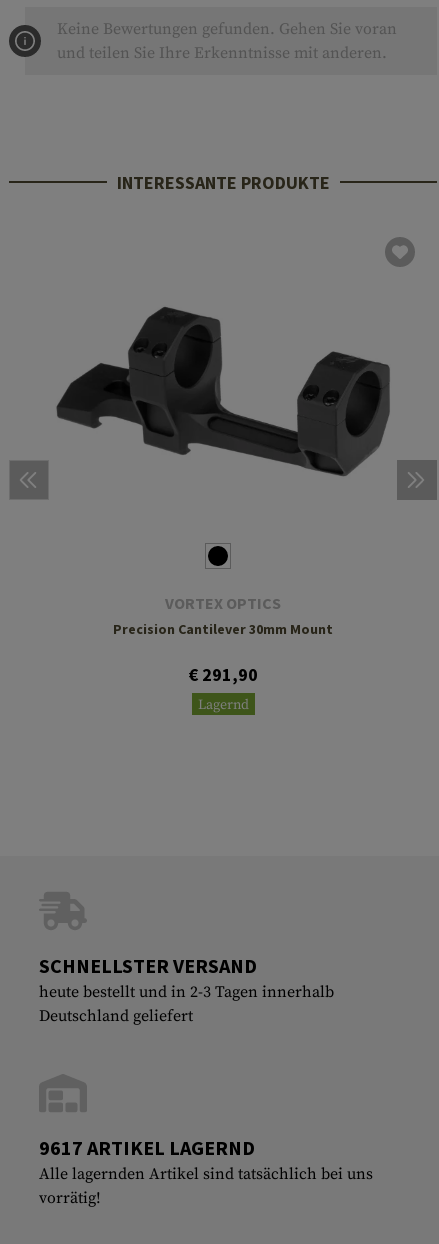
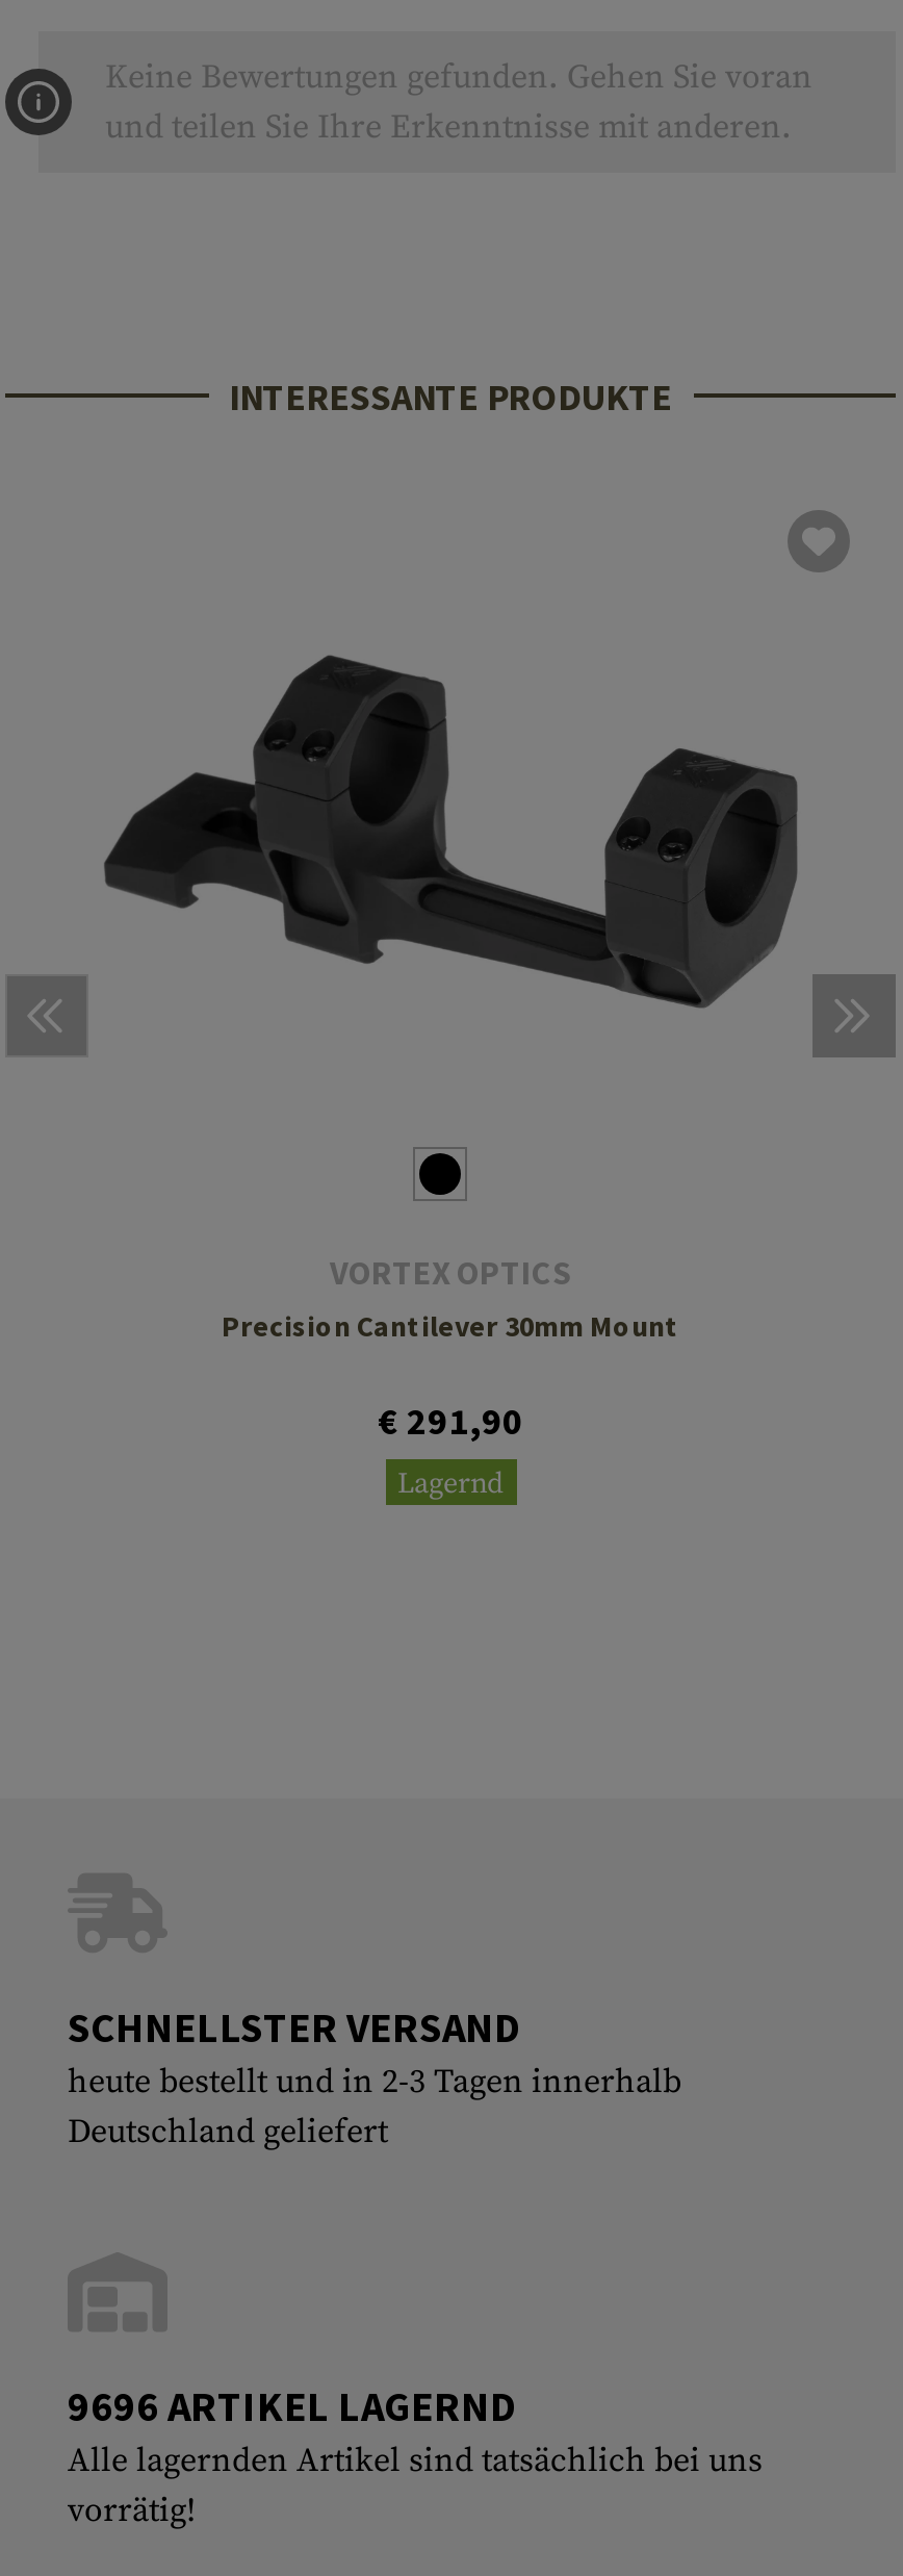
[39,1135,255,1160] 9617 ARTIKEL LAGERND -> [68,2379,517,2431] 9696 ARTIKEL LAGERND

